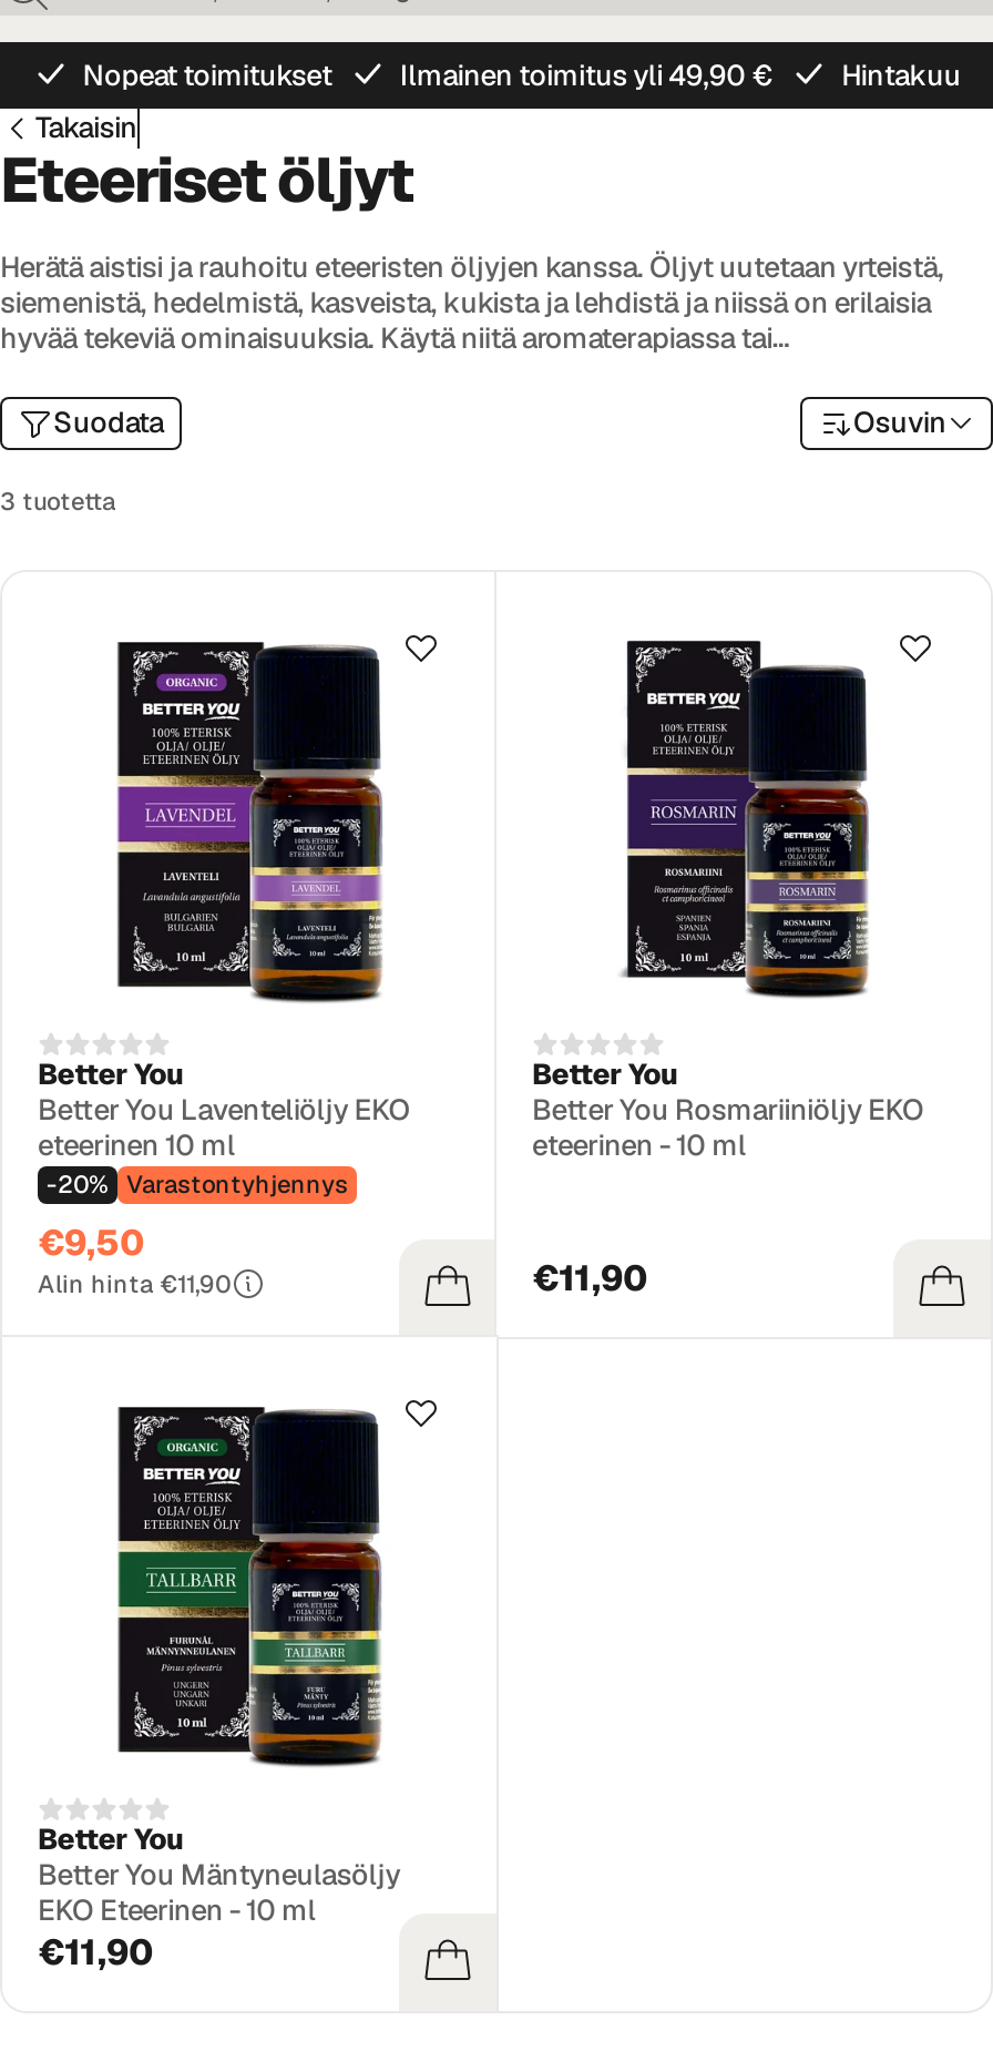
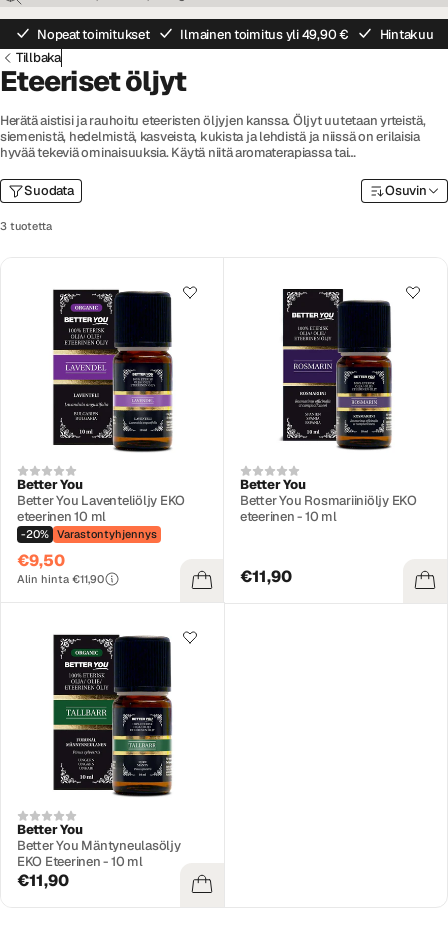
[35,108,137,145] Takaisin -> [16,49,61,66] Tillbaka

